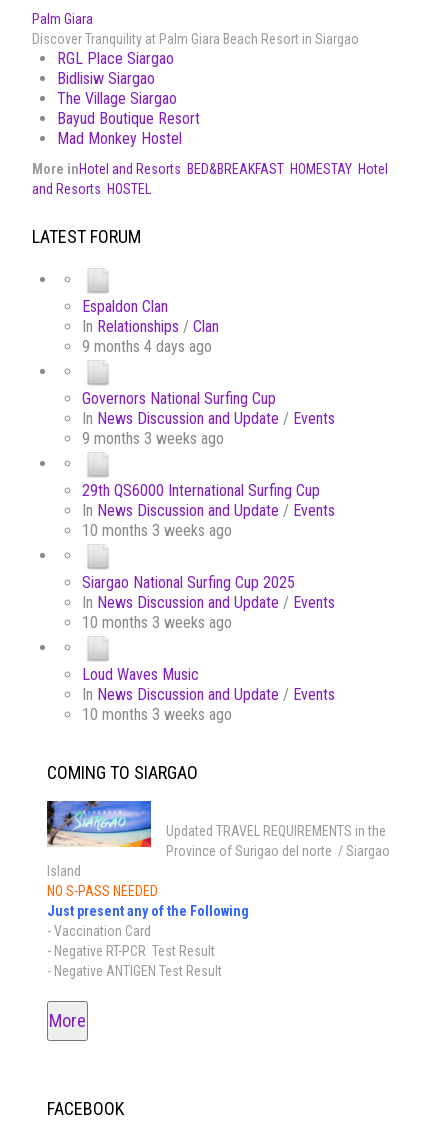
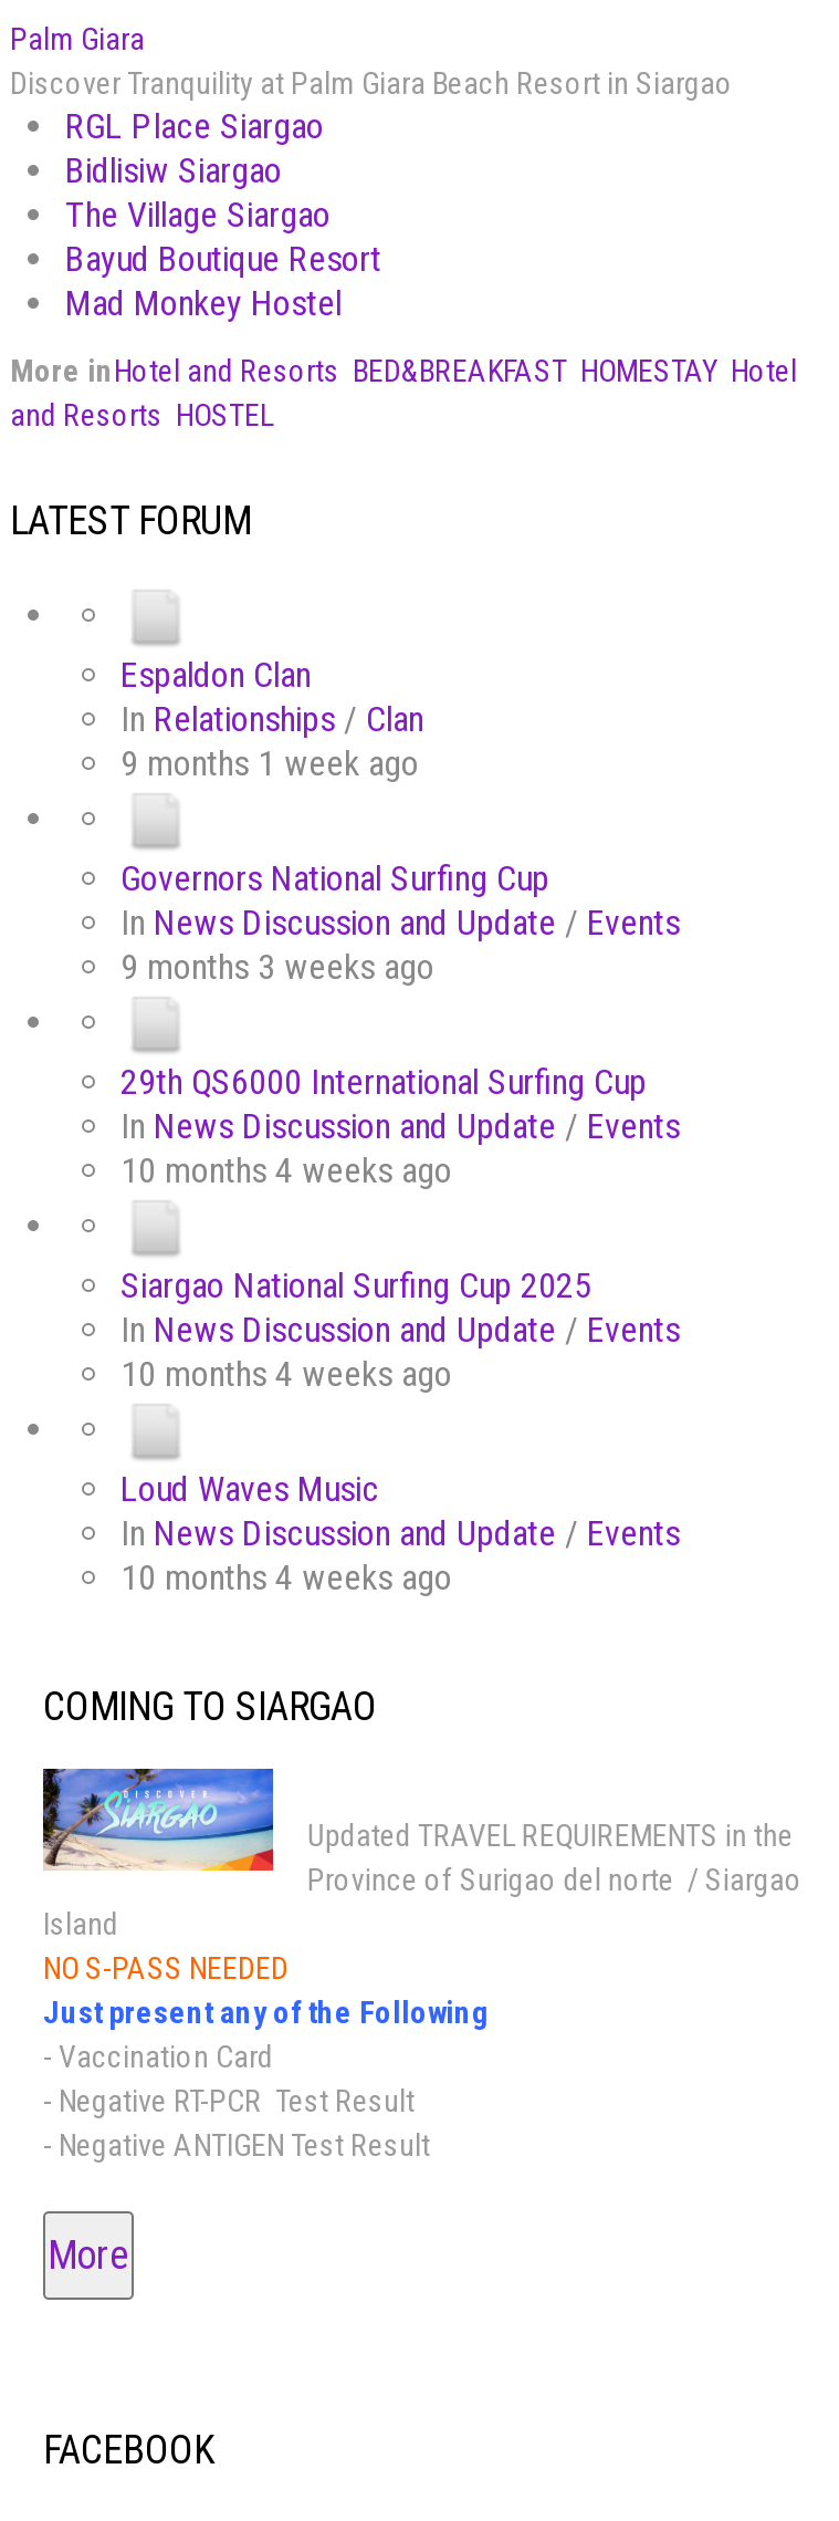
[82,337,212,356] 9 months 4 days ago -> [120,742,419,784] 9 months 1 week ago
[82,521,232,540] 10 months 3 weeks ago -> [120,1149,452,1191] 10 months 4 weeks ago
[82,613,232,632] 10 months 3 weeks ago -> [120,1352,452,1394] 10 months 4 weeks ago
[82,705,232,724] 10 months 3 weeks ago -> [120,1556,452,1598] 10 months 4 weeks ago

